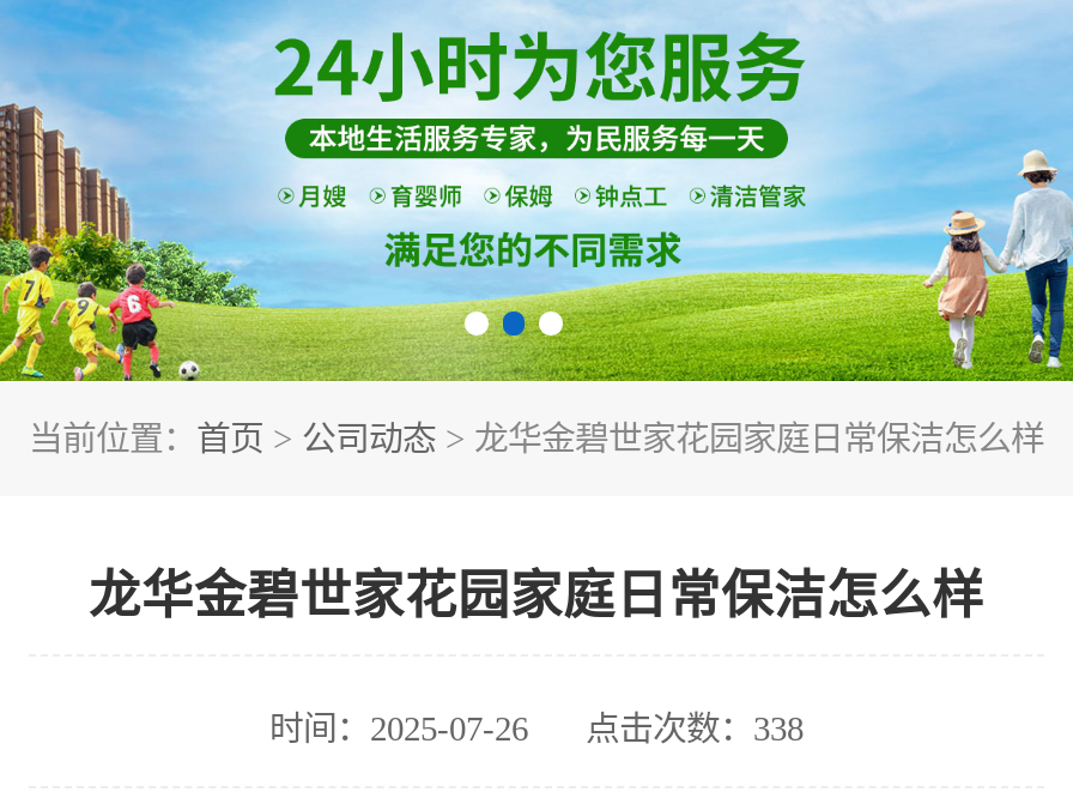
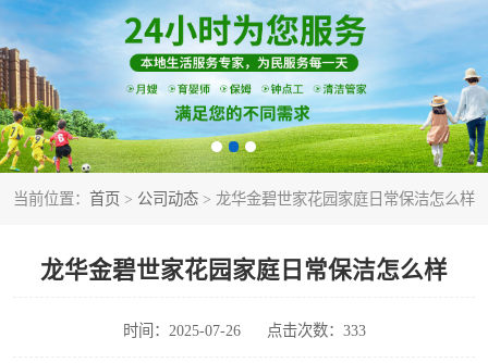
[269,709,804,748] 时间：2025-07-26 点击次数：338 -> [123,322,365,339] 时间：2025-07-26 点击次数：333

